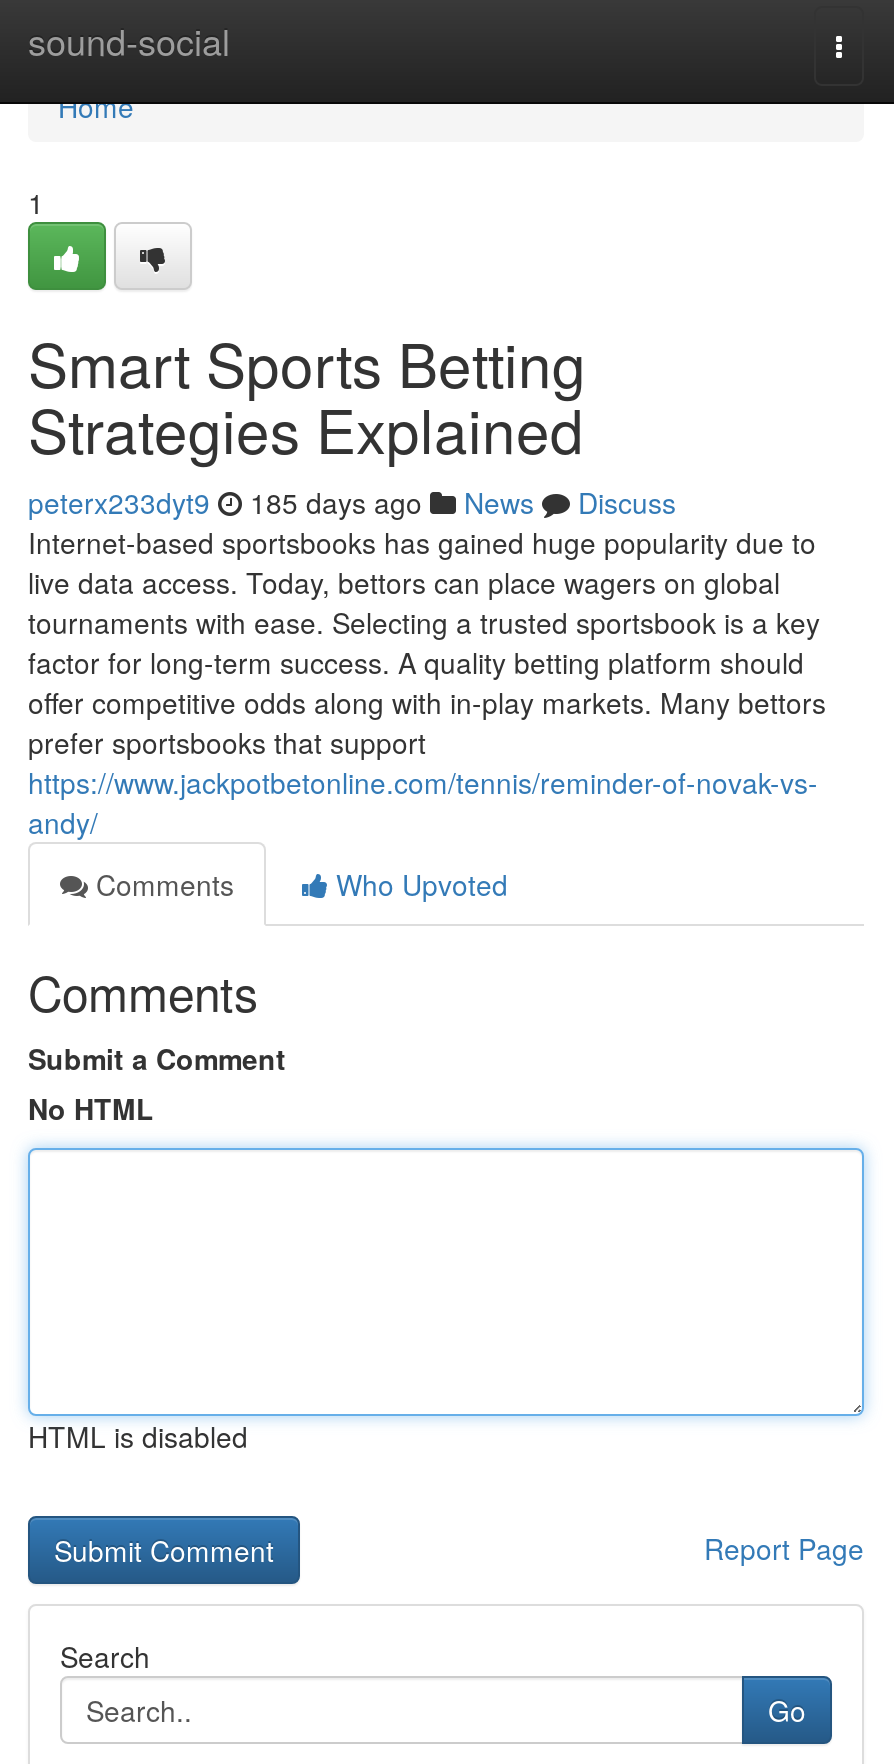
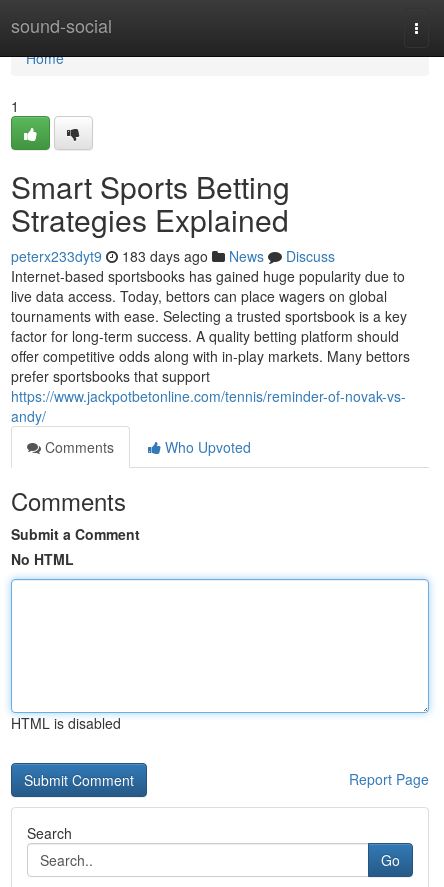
[28,482,676,522] peterx233dyt9 185 days ago News Discuss -> [11,246,335,266] peterx233dyt9 183 days ago News Discuss

